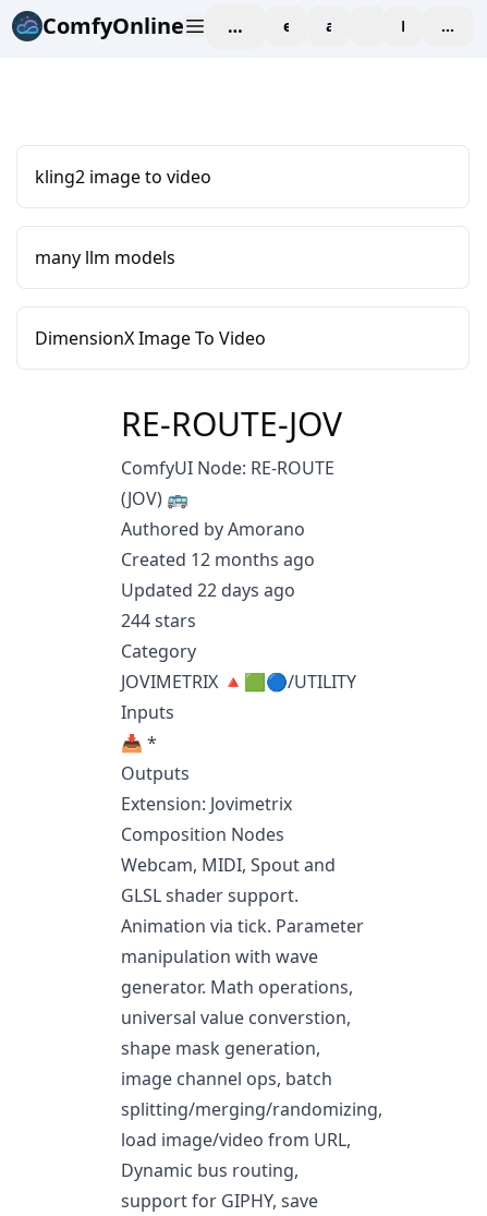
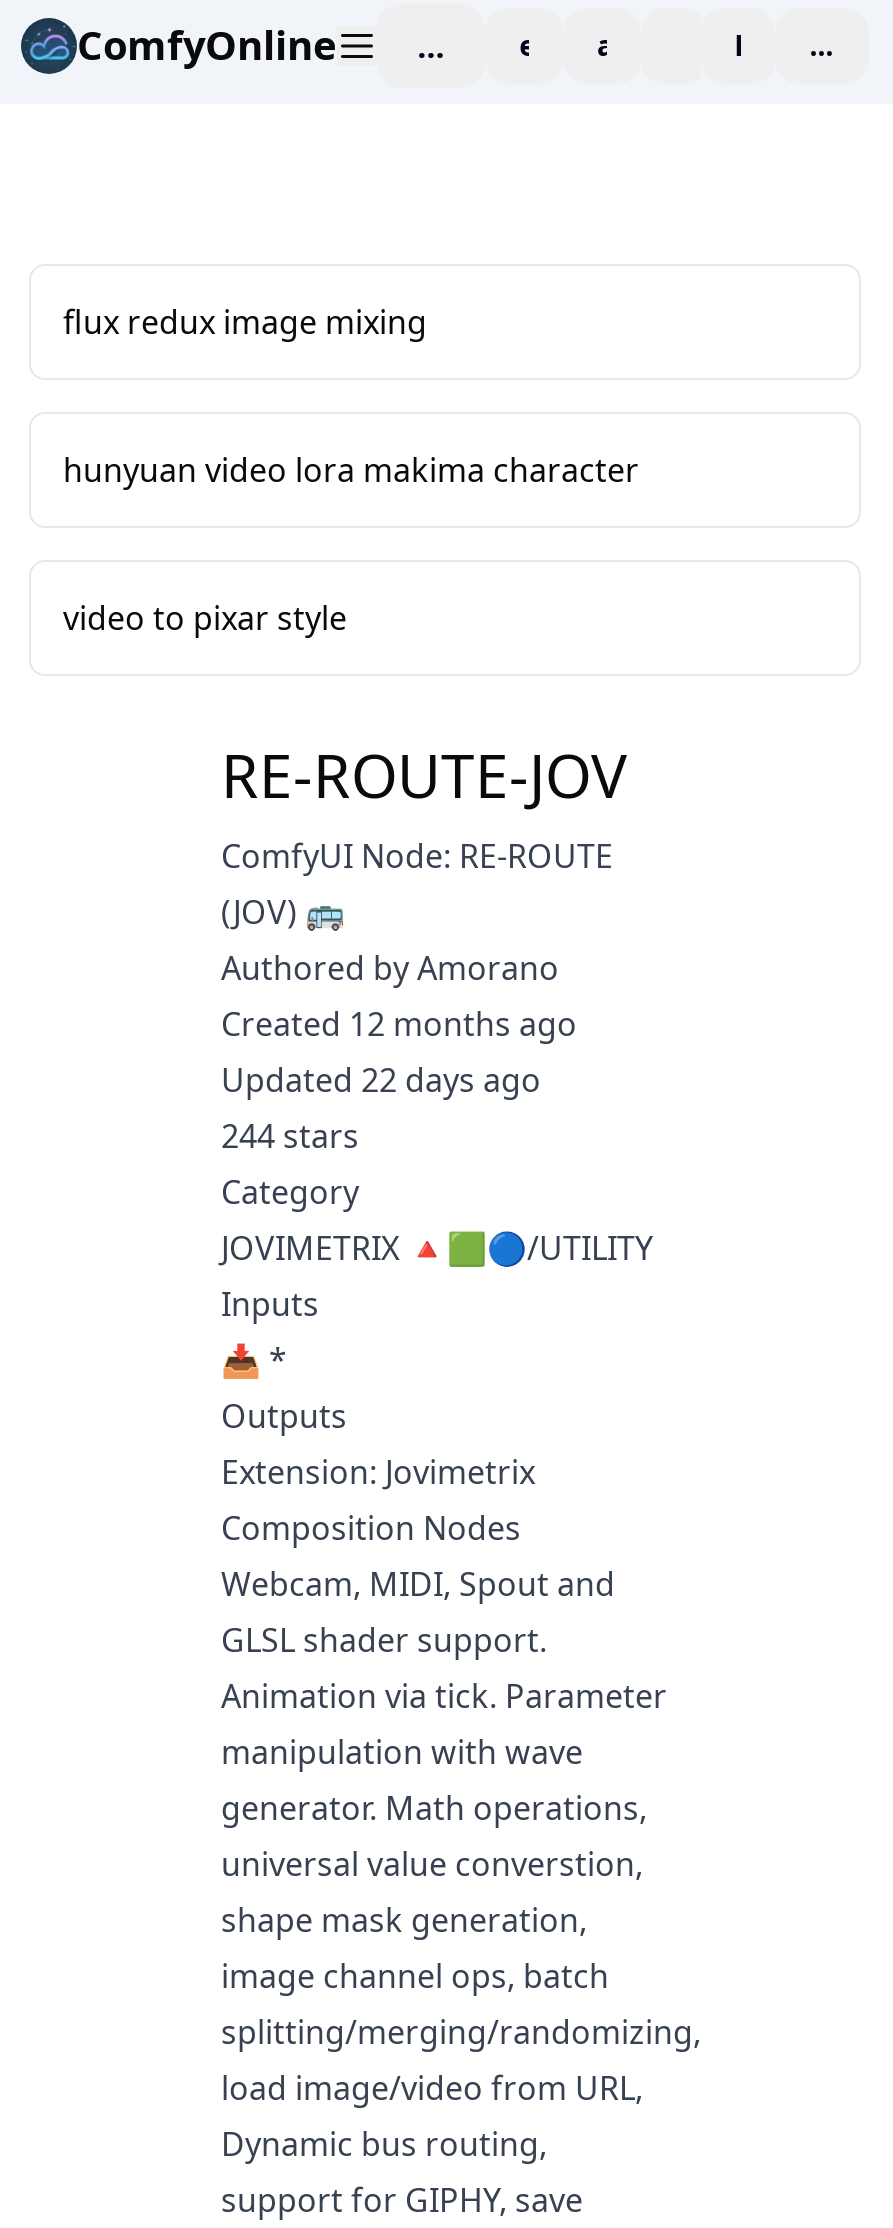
[35,165,211,189] kling2 image to video -> [63,300,427,344] flux redux image mixing
[35,245,175,269] many llm models -> [63,448,639,492] hunyuan video lora makima character
[35,326,266,350] DimensionX Image To Video -> [63,596,347,640] video to pixar style

